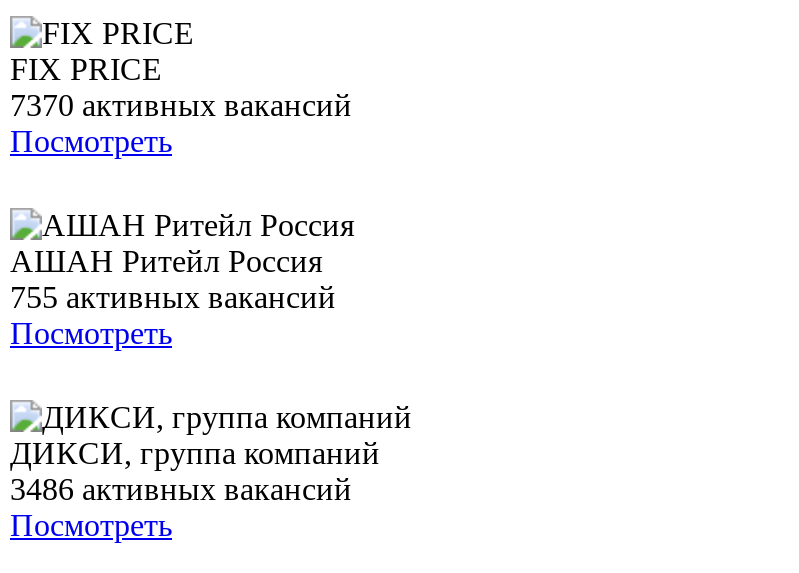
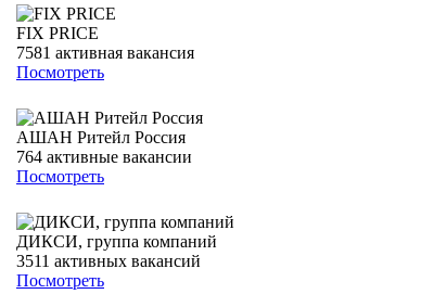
[10,89,352,123] 7370 активных вакансий -> [16,44,194,62] 7581 активная вакансия
[10,281,336,315] 755 активных вакансий -> [16,148,192,166] 764 активные вакансии
[10,473,352,507] 3486 активных вакансий -> [16,252,201,270] 3511 активных вакансий

